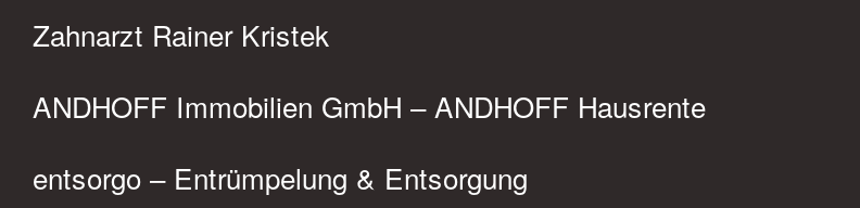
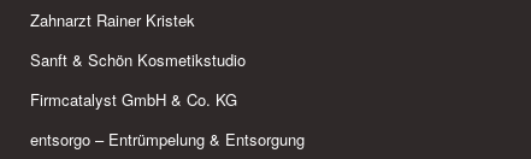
[33,86,706,127] ANDHOFF Immobilien GmbH – ANDHOFF Hausrente -> [30,48,246,111] Sanft & Schön Kosmetikstudio | Firmcatalyst GmbH & Co. KG

